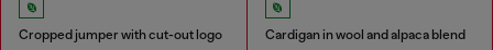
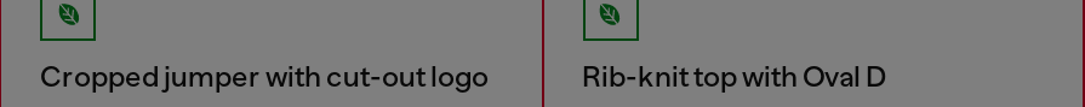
[265,27,465,43] Cardigan in wool and alpaca blend -> [582,60,887,93] Rib-knit top with Oval D

